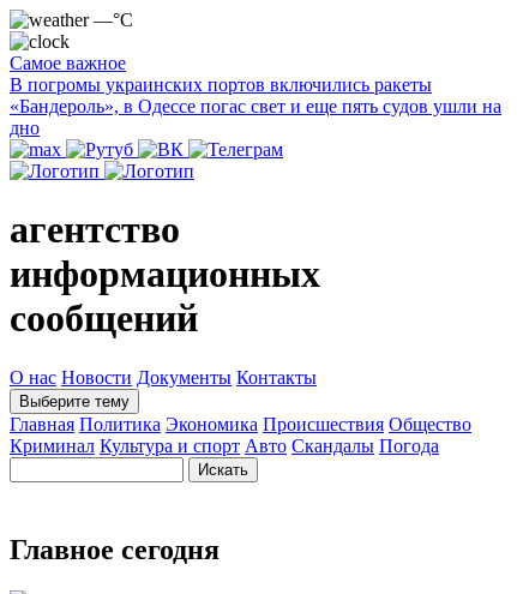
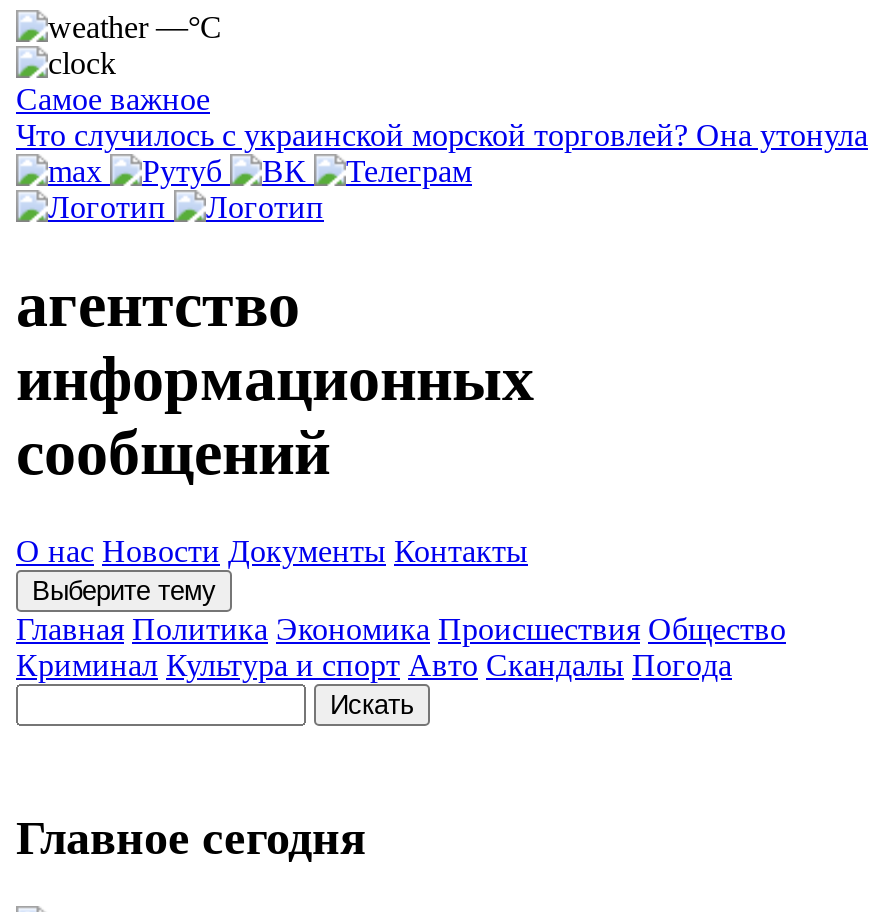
[10,74,501,138] В погромы украинских портов включились ракеты | «Бандероль», в Одессе погас свет и еще пять судов ушли на | дно -> [16,118,868,152] Что случилось с украинской морской торговлей? Она утонула

